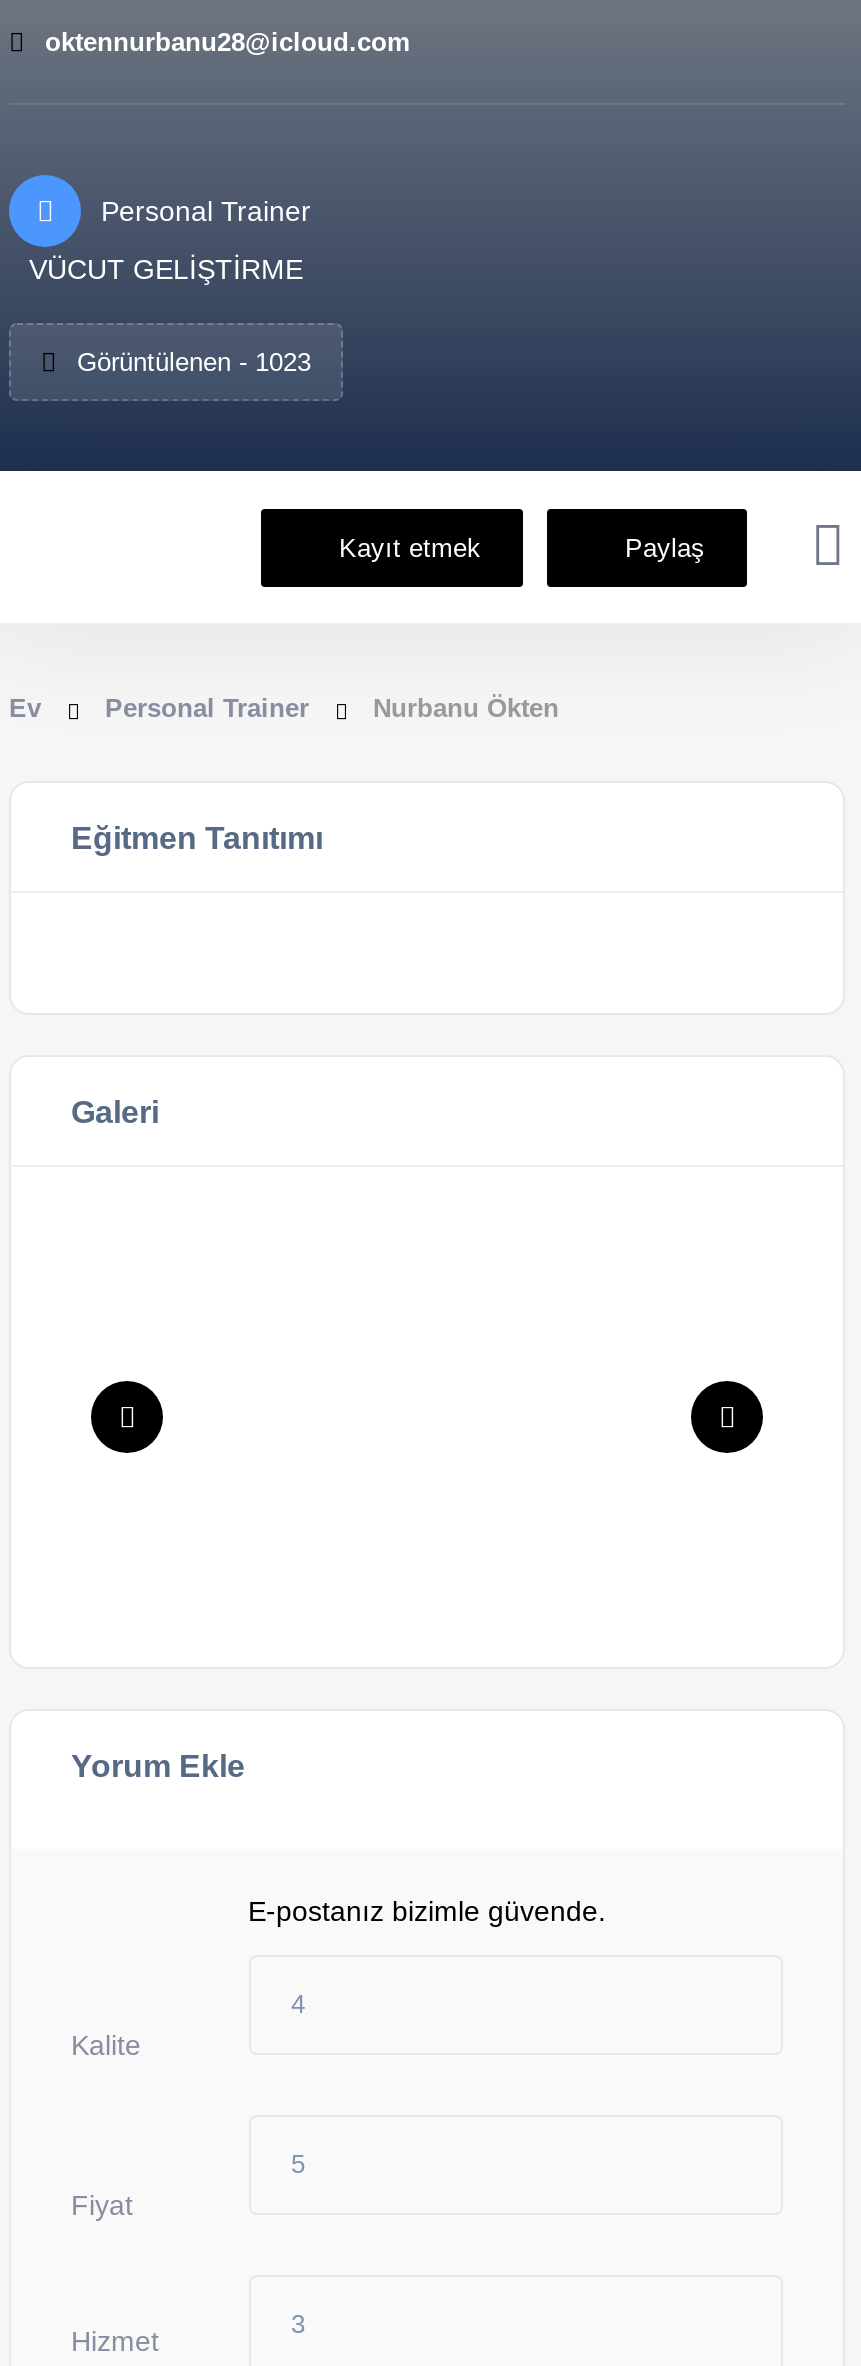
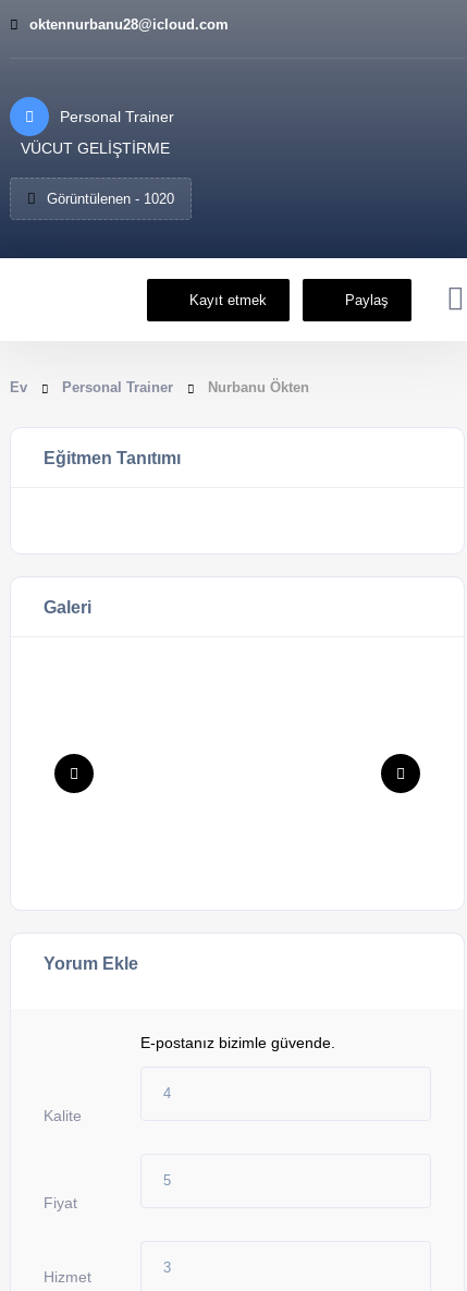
[77,347,311,377] Görüntülenen - 1023 -> [47,191,174,207] Görüntülenen - 1020

